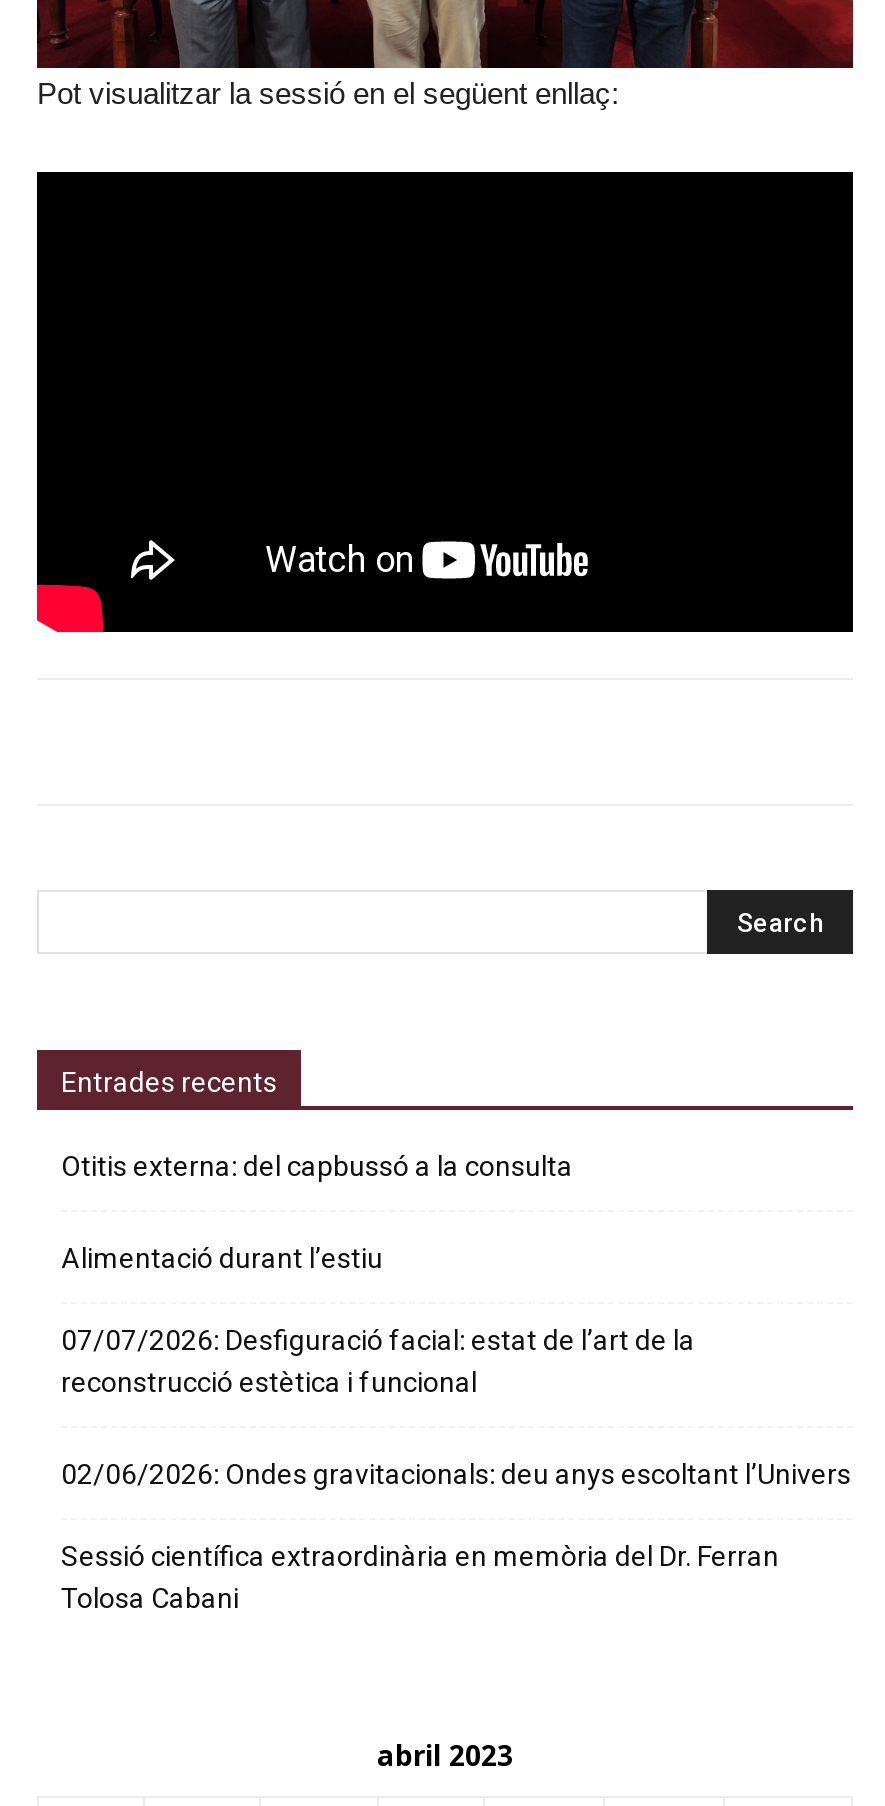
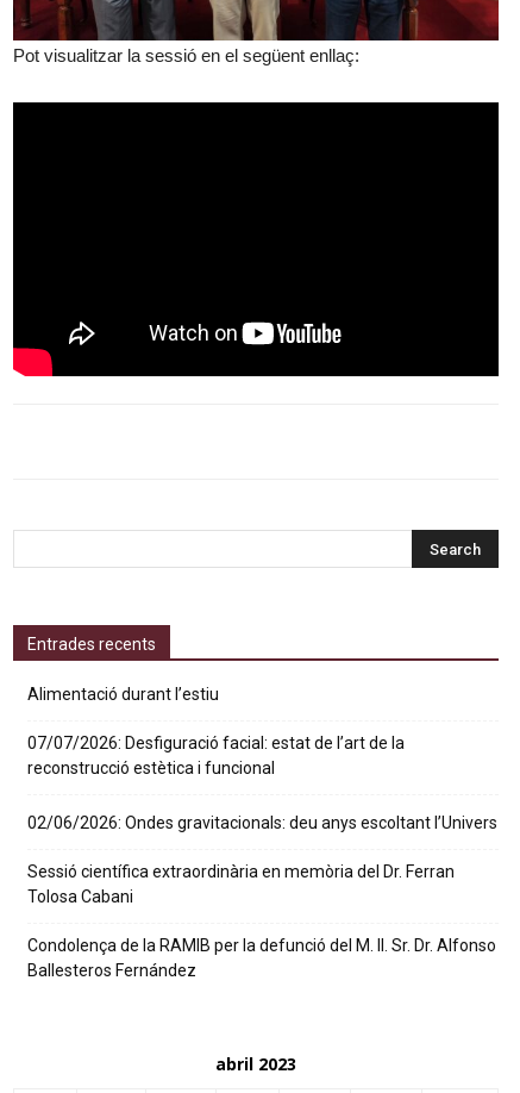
[61,1150,573,1182] Otitis externa: del capbussó a la consulta -> none
moved [61,1242,851,1614] -> [27,685,497,906]: Alimentació durant l’estiu | 07/07/2026: Desfiguració facial: estat de l’art de la | reconstrucció estètica i funcional | 02/06/2026: Ondes gravitacionals: deu anys escoltant l’Univers | Sessió científica extraordinària en memòria del Dr. Ferran | Tolosa Cabani
none -> [27,936,496,980] Condolença de la RAMIB per la defunció del M. Il. Sr. Dr. Alfonso | Ballesteros Fernández

